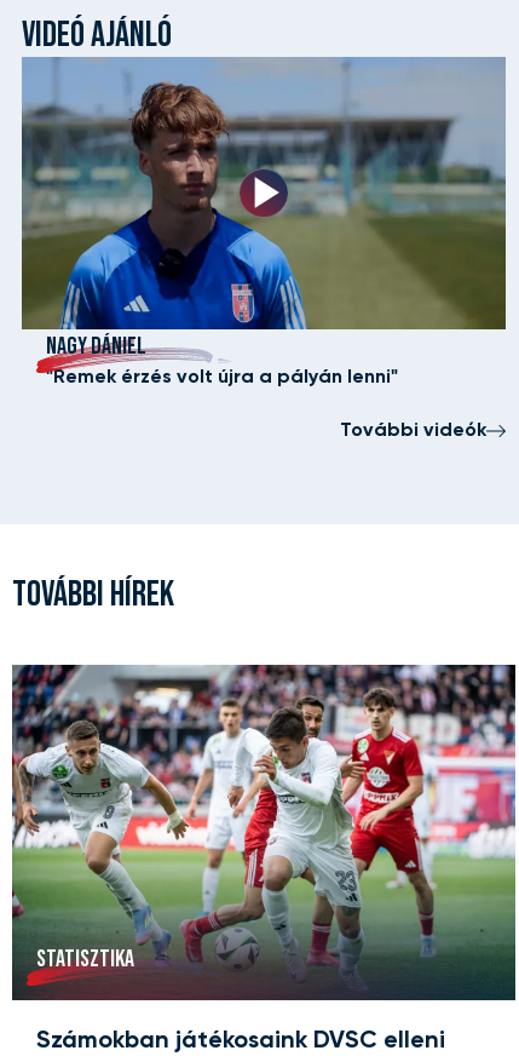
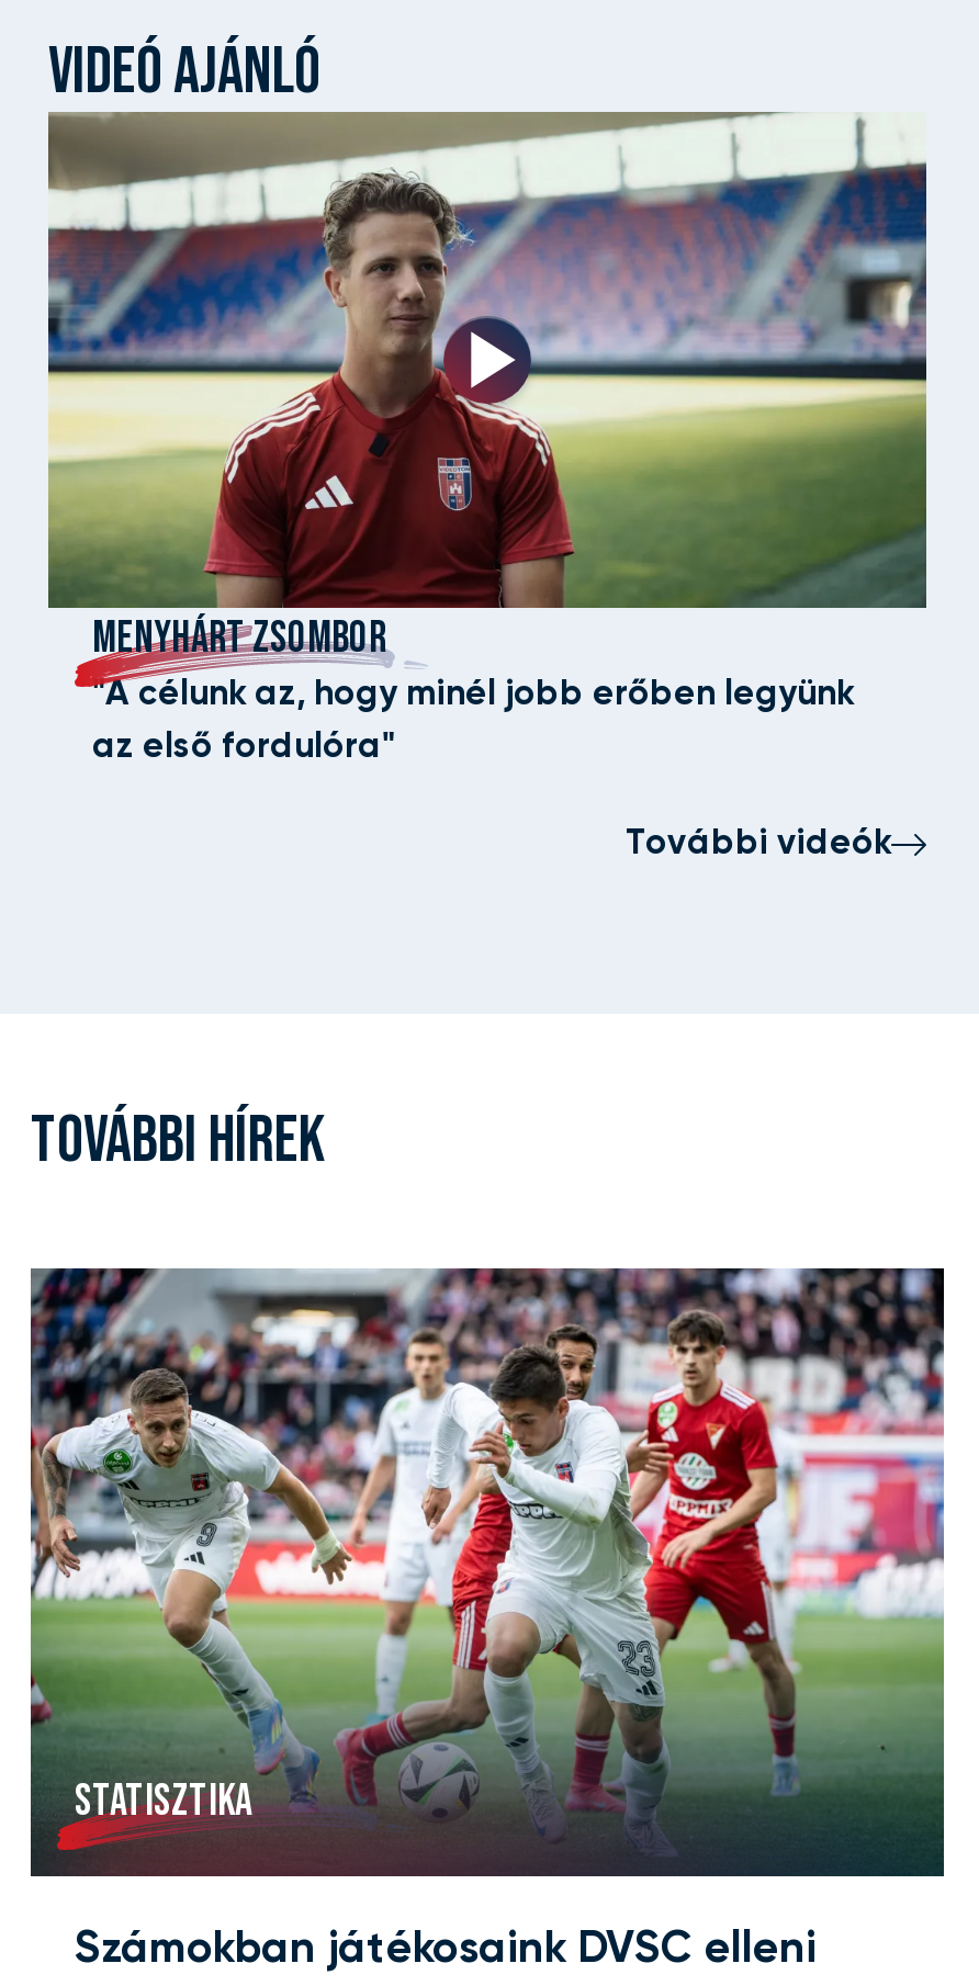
[21,57,506,388] [image] | NAGY DÁNIEL | "Remek érzés volt újra a pályán lenni" -> [46,111,926,765] [image] | MENYHÁRT ZSOMBOR | "A célunk az, hogy minél jobb erőben legyünk | az első fordulóra"

